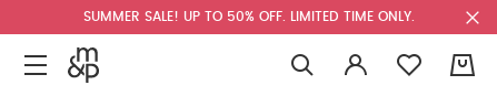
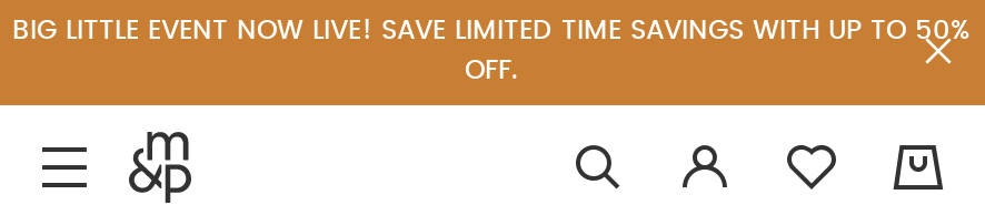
[83,10,415,23] SUMMER SALE! UP TO 50% OFF. LIMITED TIME ONLY. -> [12,17,971,83] BIG LITTLE EVENT NOW LIVE! SAVE LIMITED TIME SAVINGS WITH UP TO 50% | OFF.

